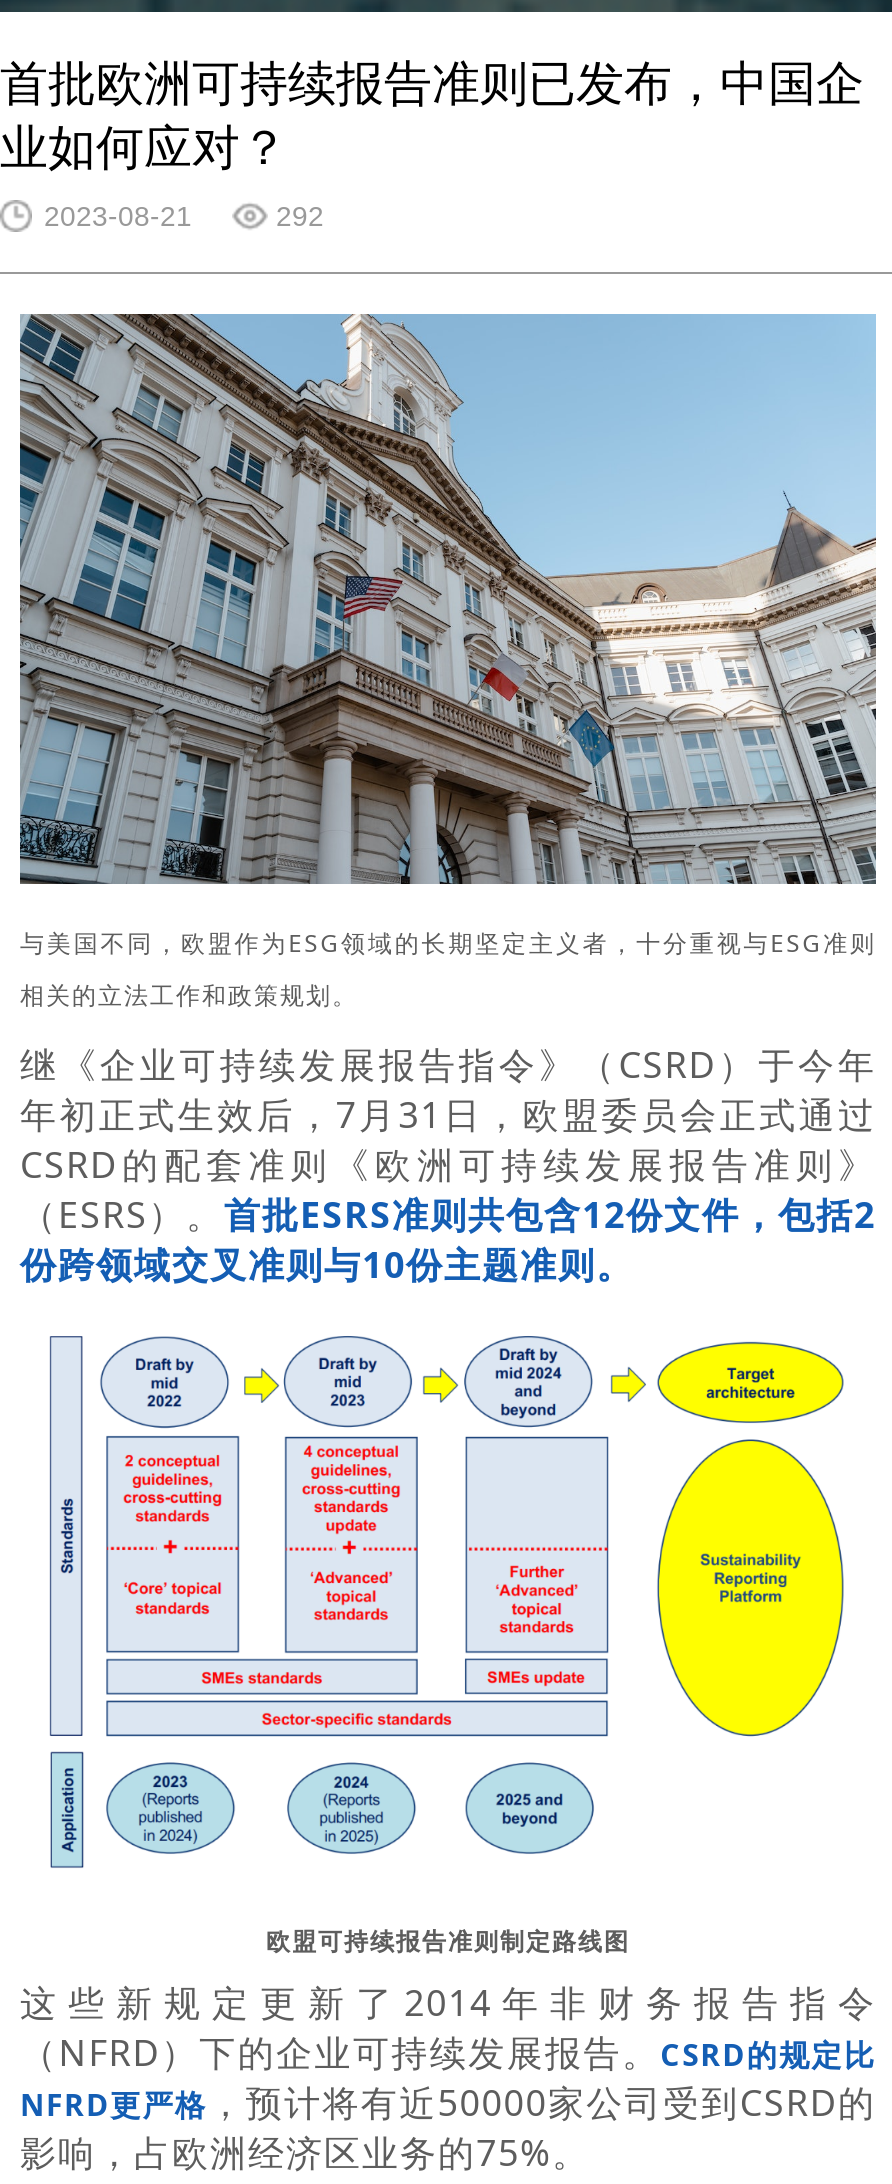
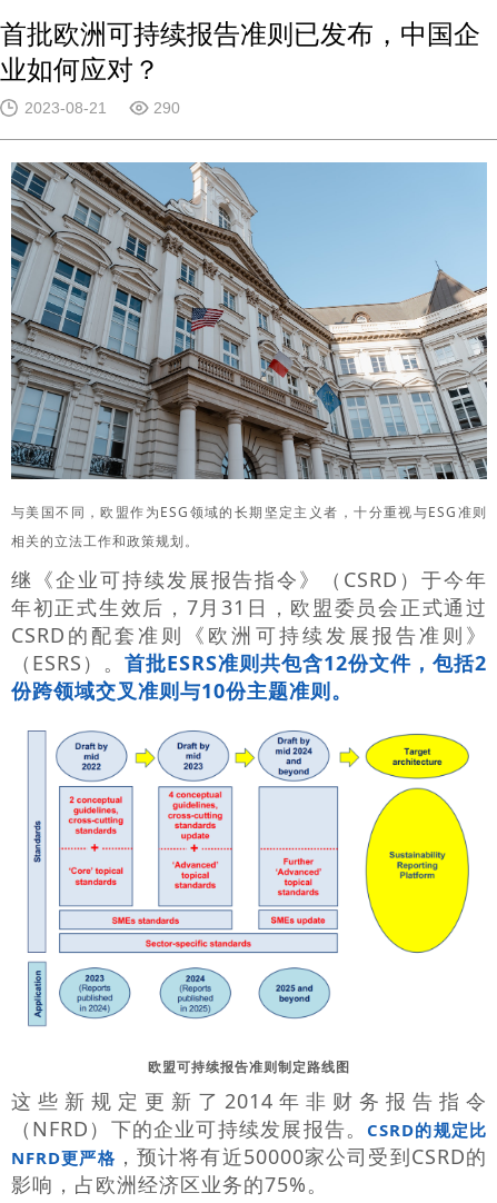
[276,200,324,232] 292 -> [153,99,180,117] 290

